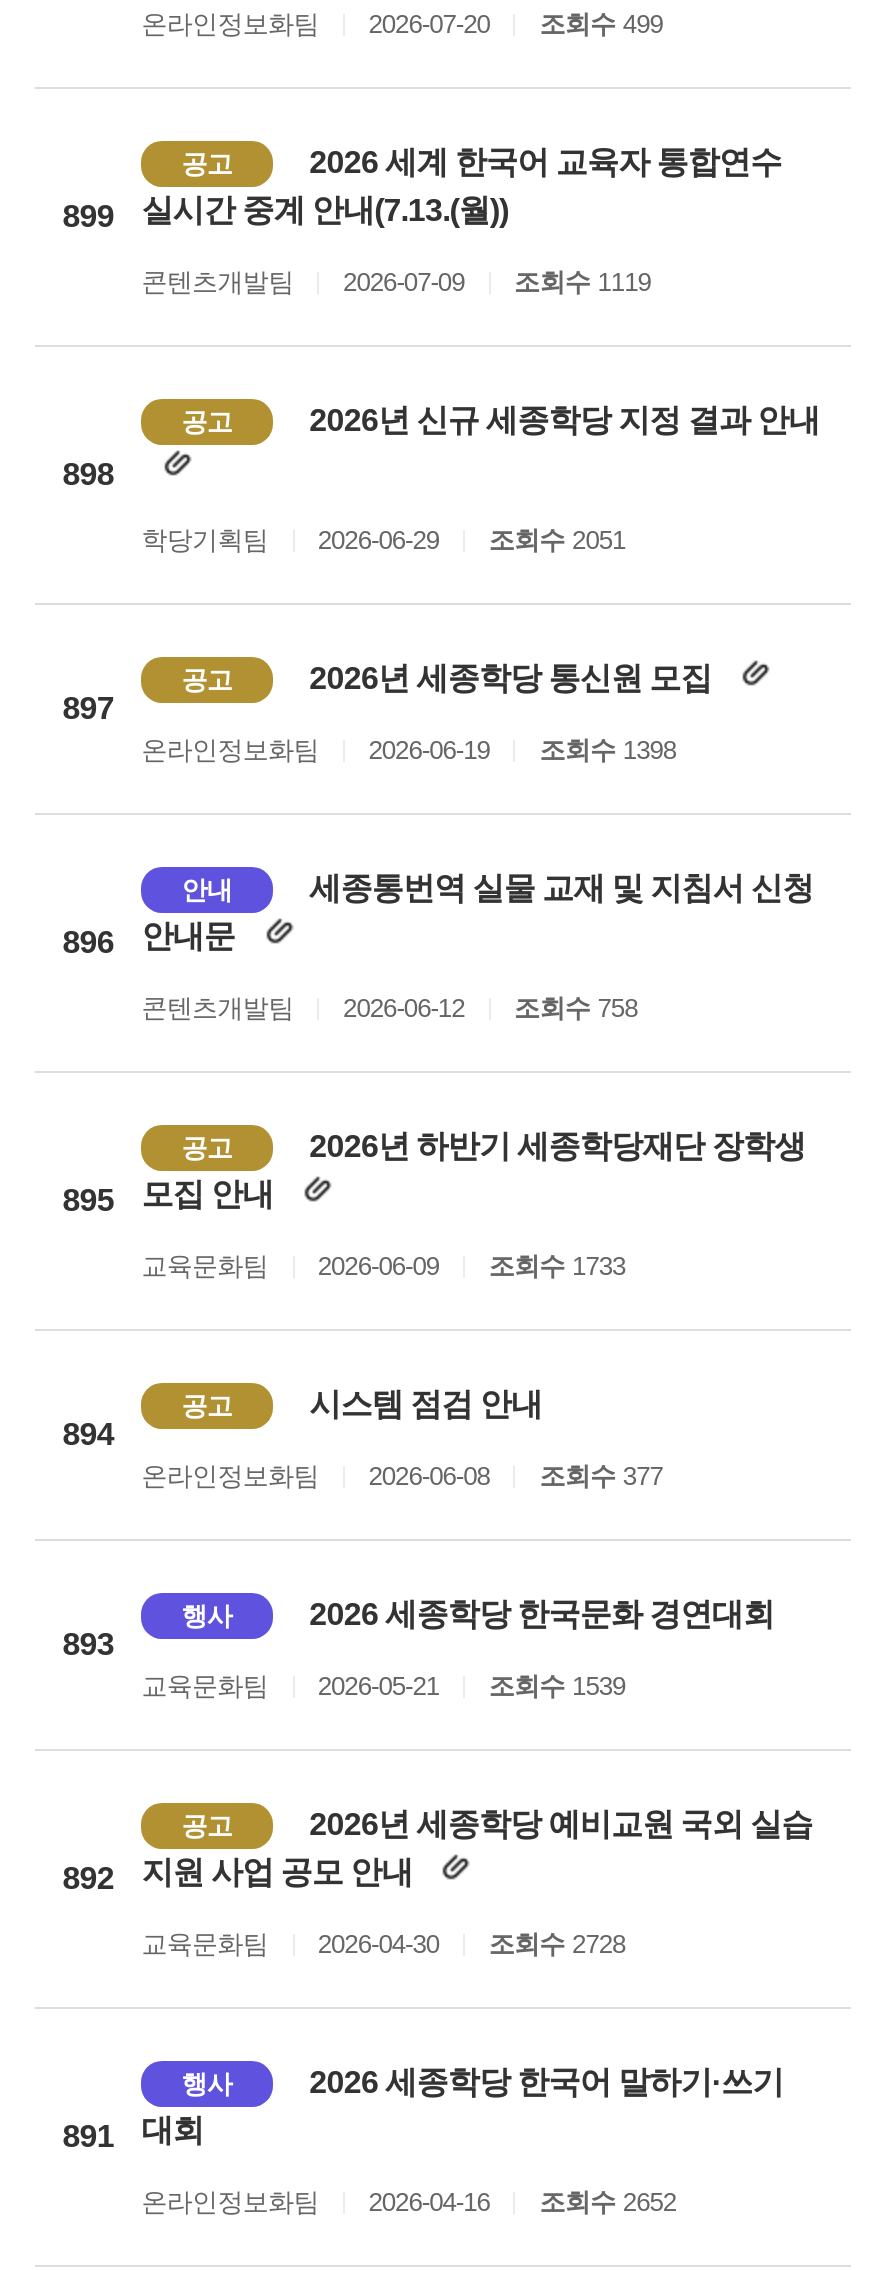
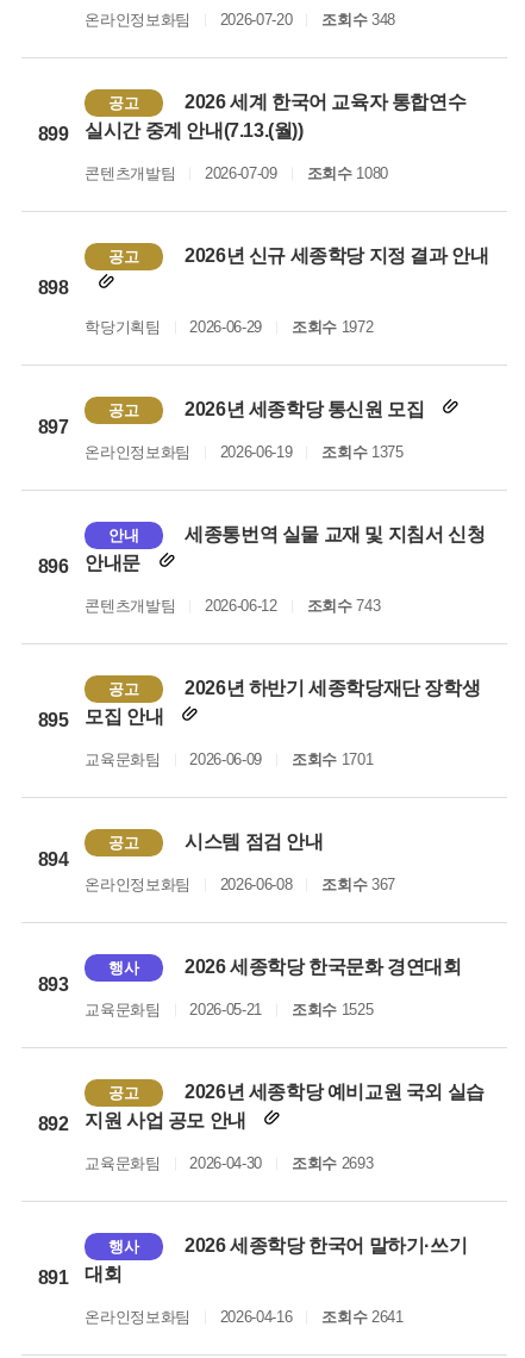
[141,9,663,39] 온라인정보화팀 2026-07-20 조회수 499 -> [85,11,395,29] 온라인정보화팀 2026-07-20 조회수 348
[141,267,651,297] 콘텐츠개발팀 2026-07-09 조회수 1119 -> [85,164,388,182] 콘텐츠개발팀 2026-07-09 조회수 1080
[141,525,625,555] 학당기획팀 2026-06-29 조회수 2051 -> [85,318,373,336] 학당기획팀 2026-06-29 조회수 1972
[141,735,676,765] 온라인정보화팀 2026-06-19 조회수 1398 -> [85,443,403,461] 온라인정보화팀 2026-06-19 조회수 1375
[141,993,637,1023] 콘텐츠개발팀 2026-06-12 조회수 758 -> [85,597,380,615] 콘텐츠개발팀 2026-06-12 조회수 743
[141,1251,625,1281] 교육문화팀 2026-06-09 조회수 1733 -> [85,750,373,768] 교육문화팀 2026-06-09 조회수 1701
[141,1461,663,1491] 온라인정보화팀 2026-06-08 조회수 377 -> [85,876,395,893] 온라인정보화팀 2026-06-08 조회수 367
[141,1671,625,1701] 교육문화팀 2026-05-21 조회수 1539 -> [85,1001,373,1018] 교육문화팀 2026-05-21 조회수 1525
[141,1929,625,1959] 교육문화팀 2026-04-30 조회수 2728 -> [85,1154,373,1172] 교육문화팀 2026-04-30 조회수 2693
[141,2187,676,2217] 온라인정보화팀 2026-04-16 조회수 2652 -> [85,1308,403,1326] 온라인정보화팀 2026-04-16 조회수 2641

